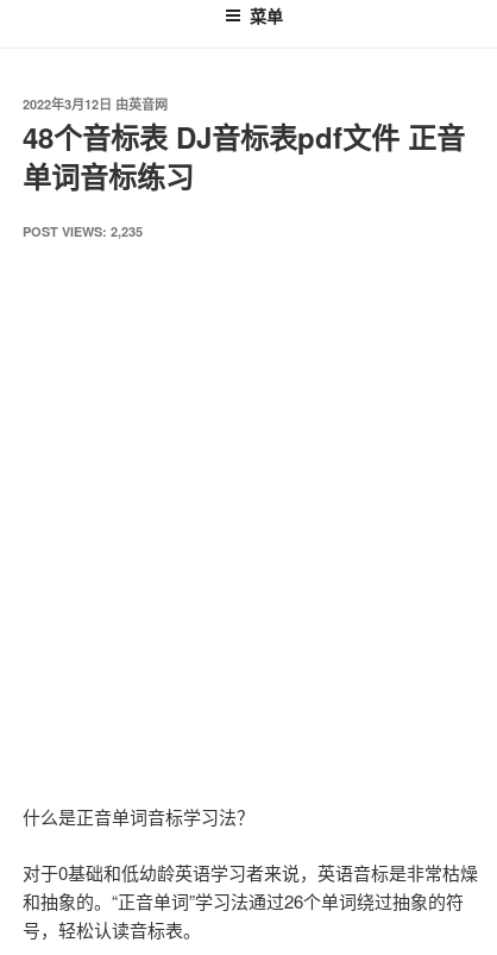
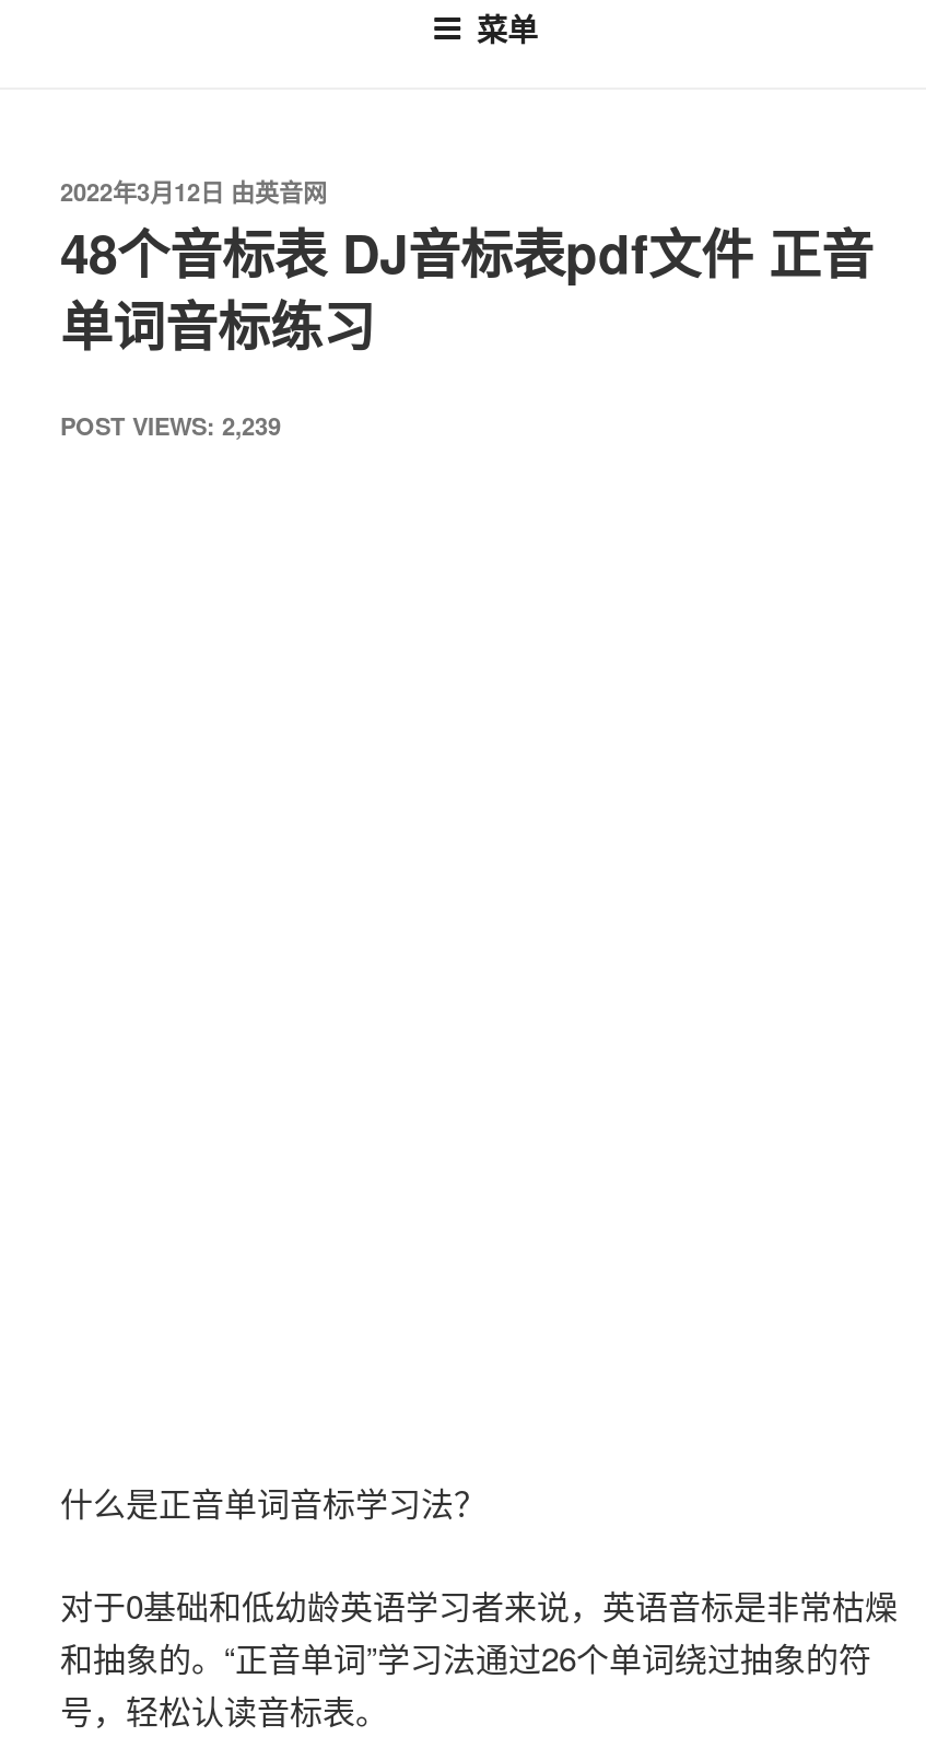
[23,223,143,240] POST VIEWS: 2,235 -> [60,410,281,442] POST VIEWS: 2,239

